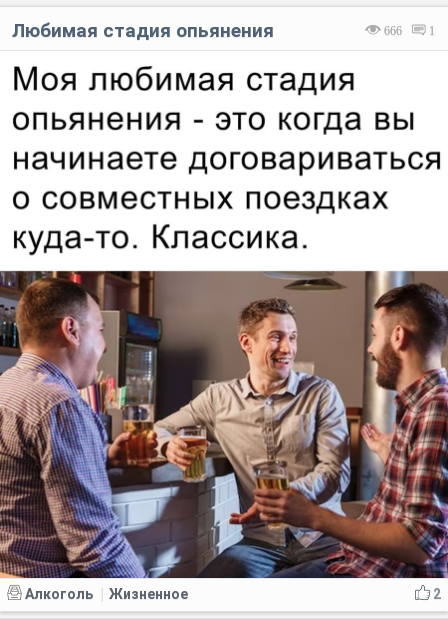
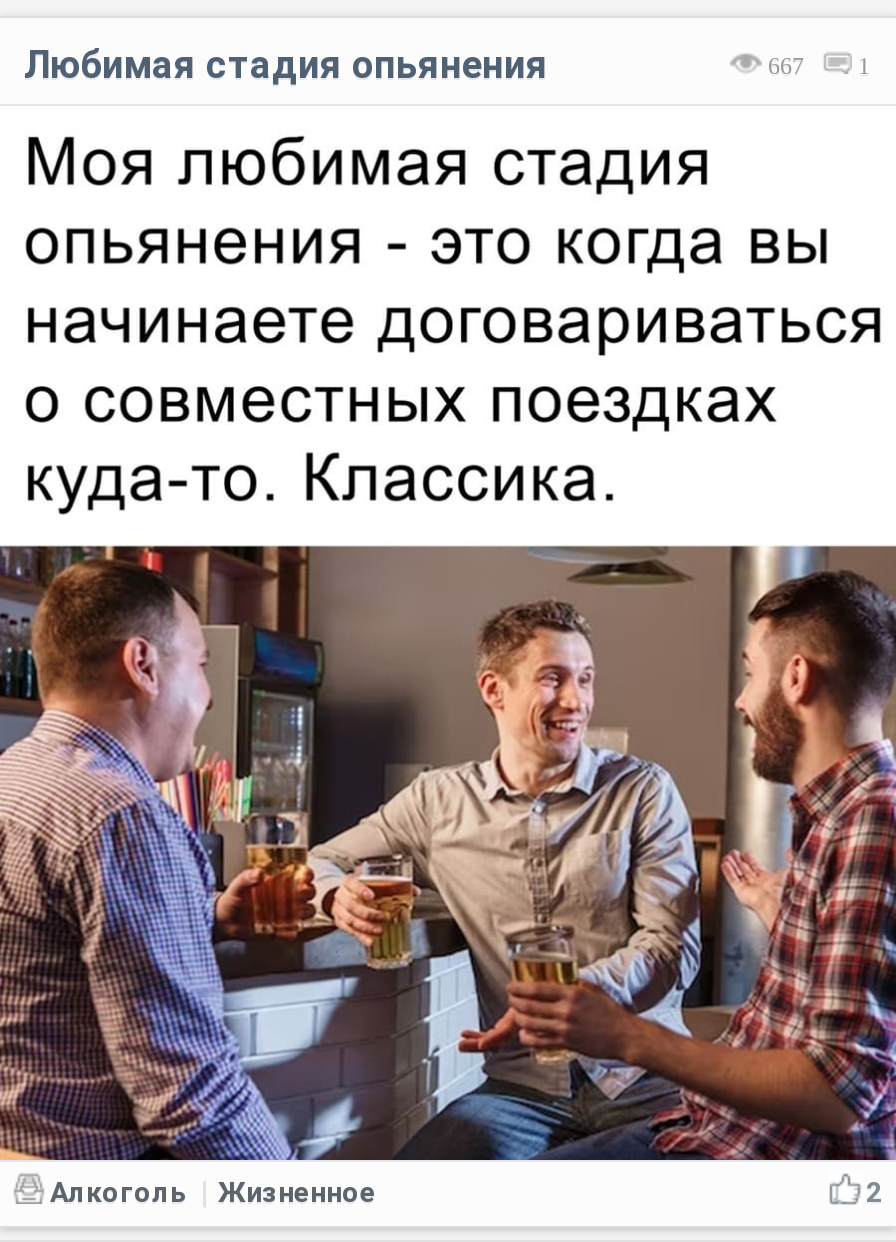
[381,24,435,38] 666 1 -> [762,52,870,80] 667 1

